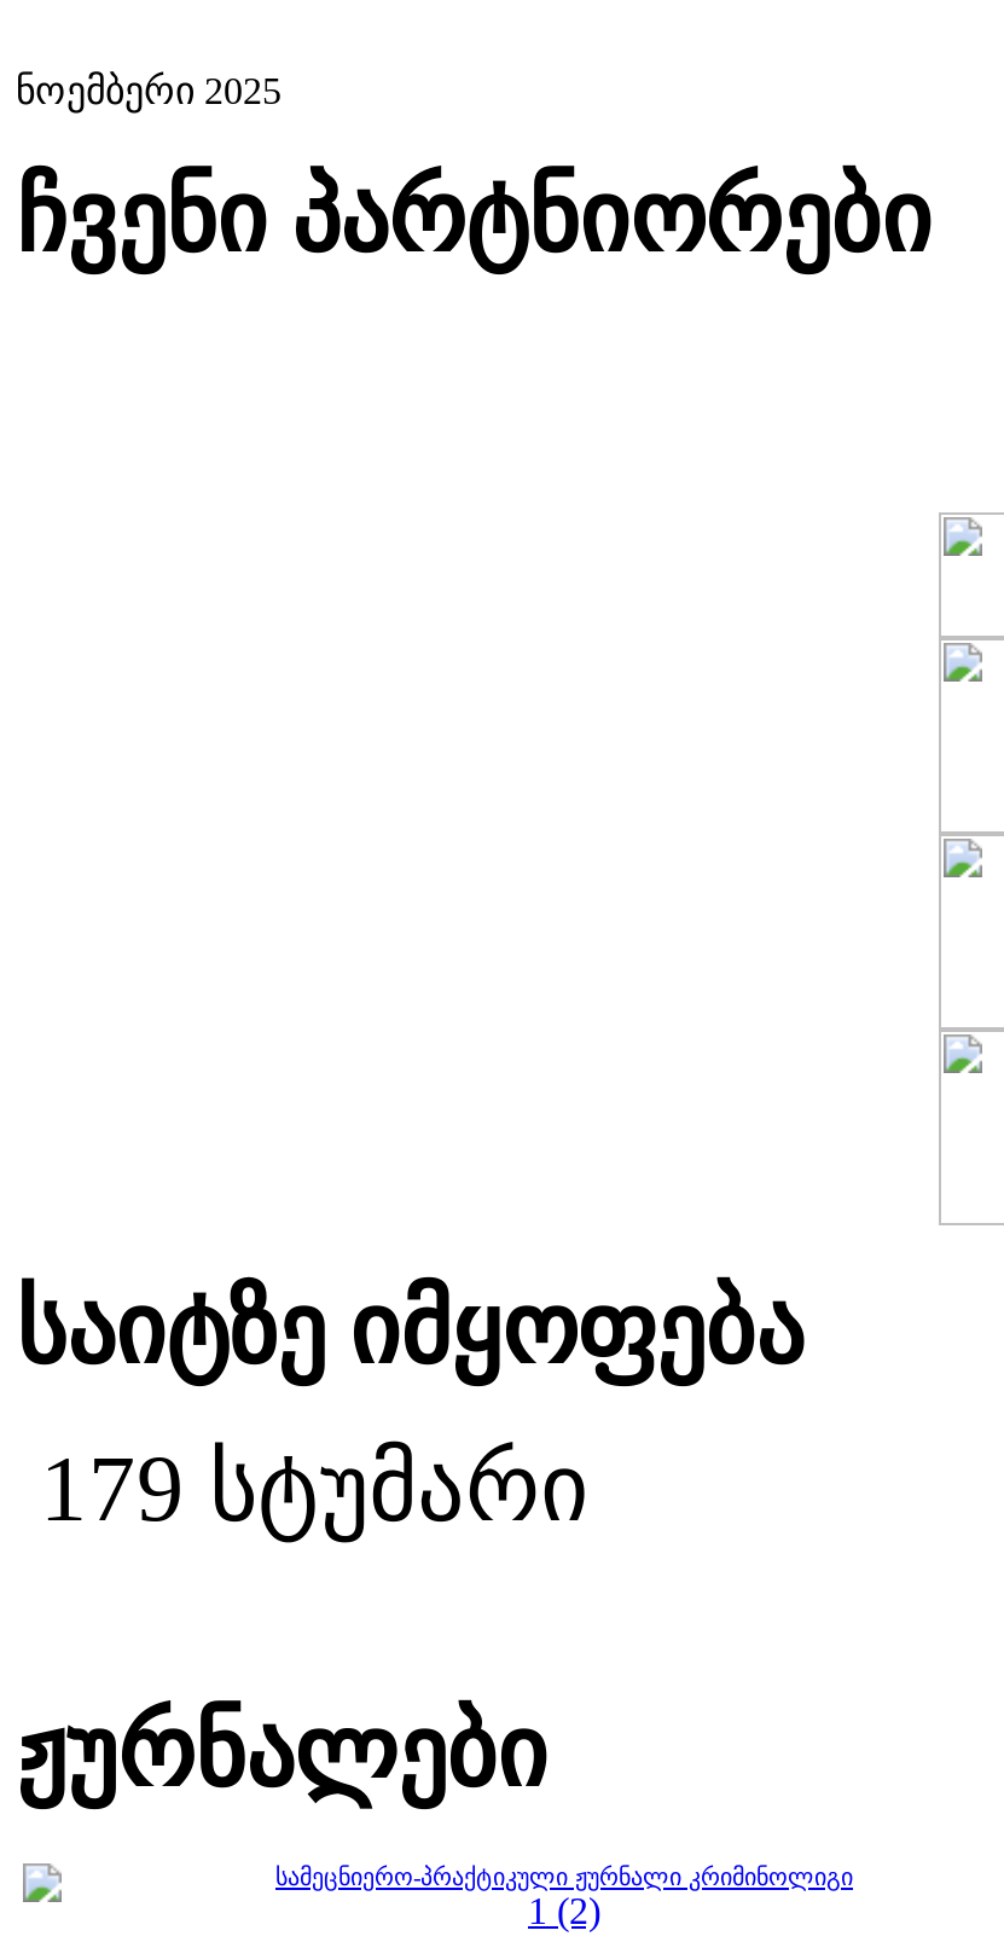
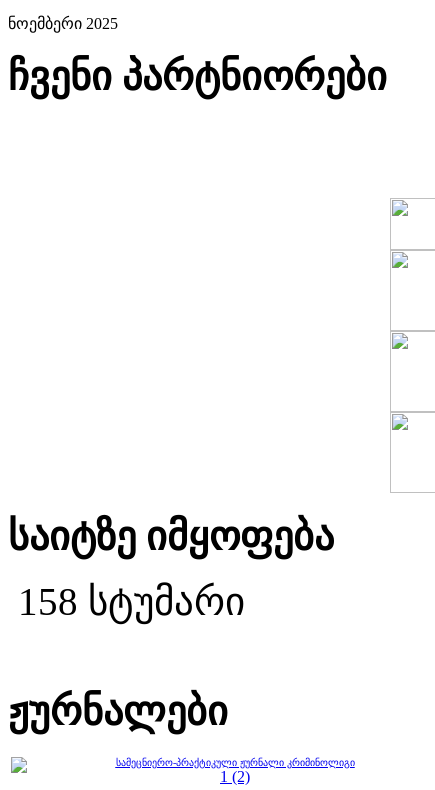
[16,1435,613,1539] 179 სტუმარი -> [8,580,255,623] 158 სტუმარი

